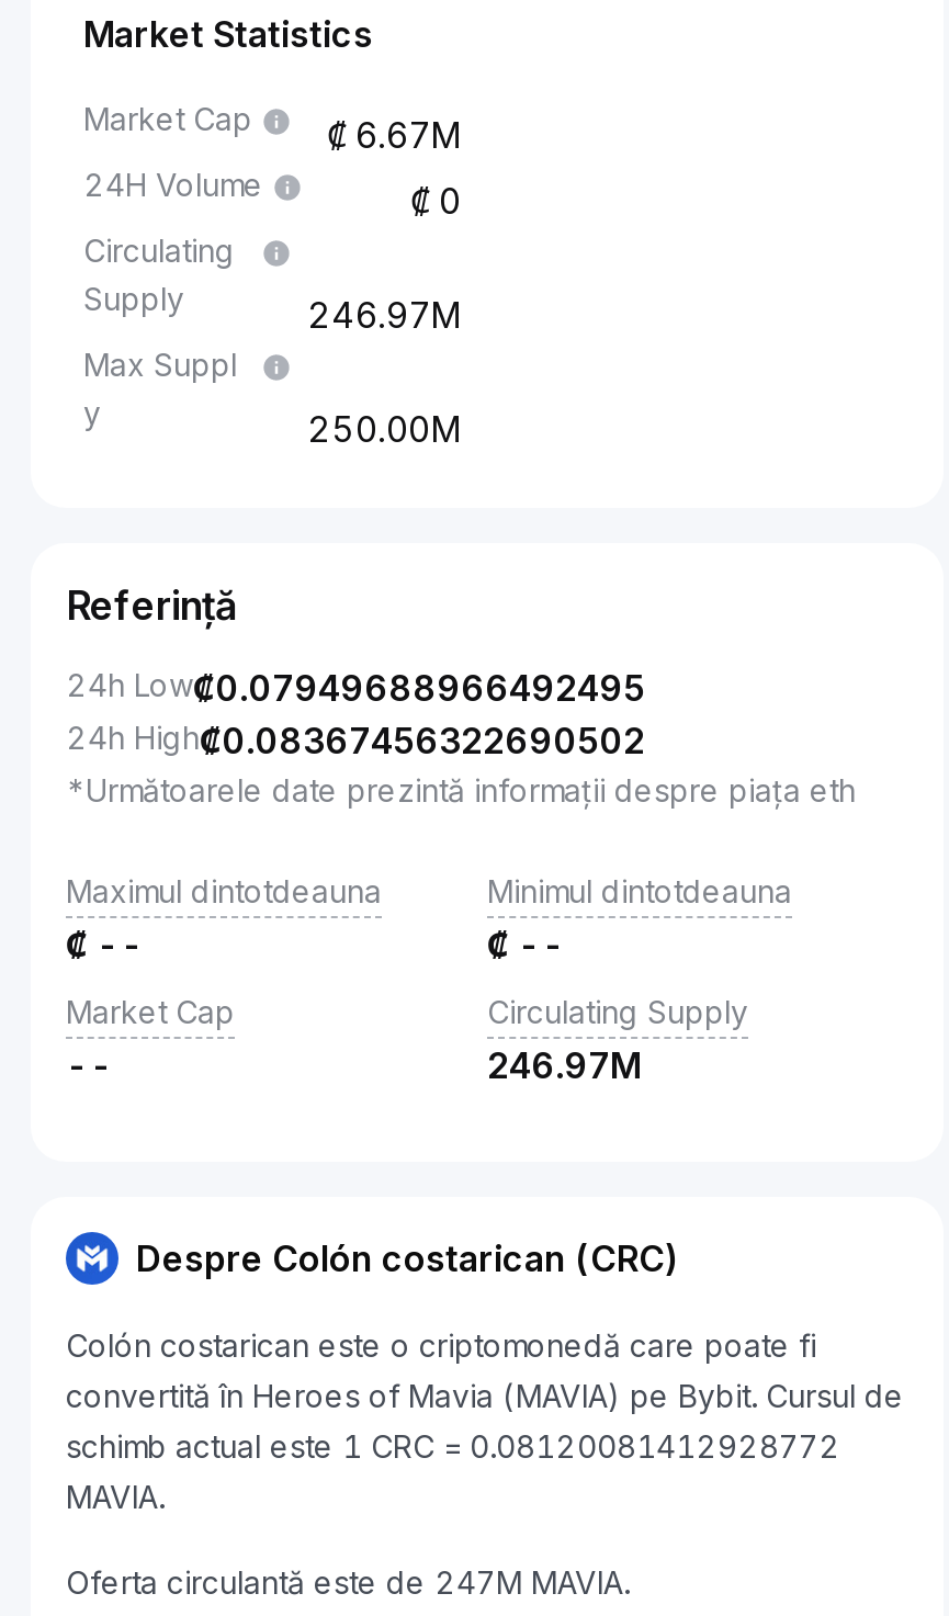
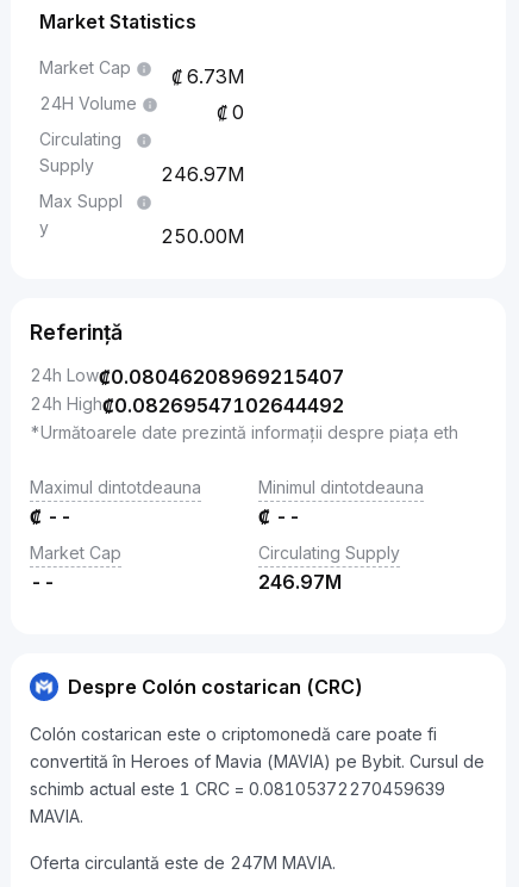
[355,113,461,157] 6.67M -> [187,64,244,88] 6.73M
[66,666,645,710] 24h Low₡0.07949688966492495 -> [30,365,344,389] 24h Low₡0.08046208969215407
[66,719,645,762] 24h High₡0.08367456322690502 -> [30,393,344,417] 24h High₡0.08269547102644492
[66,1427,840,1465] schimb actual este 1 CRC = 0.08120081412928772 -> [30,779,445,799] schimb actual este 1 CRC = 0.08105372270459639

